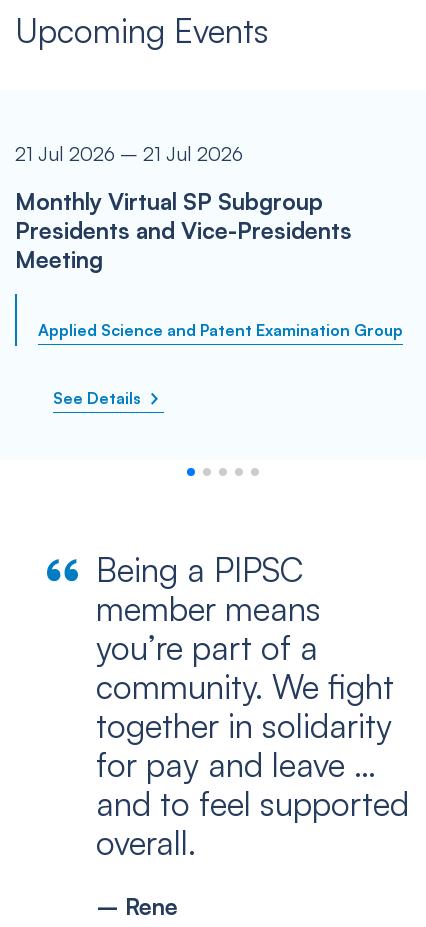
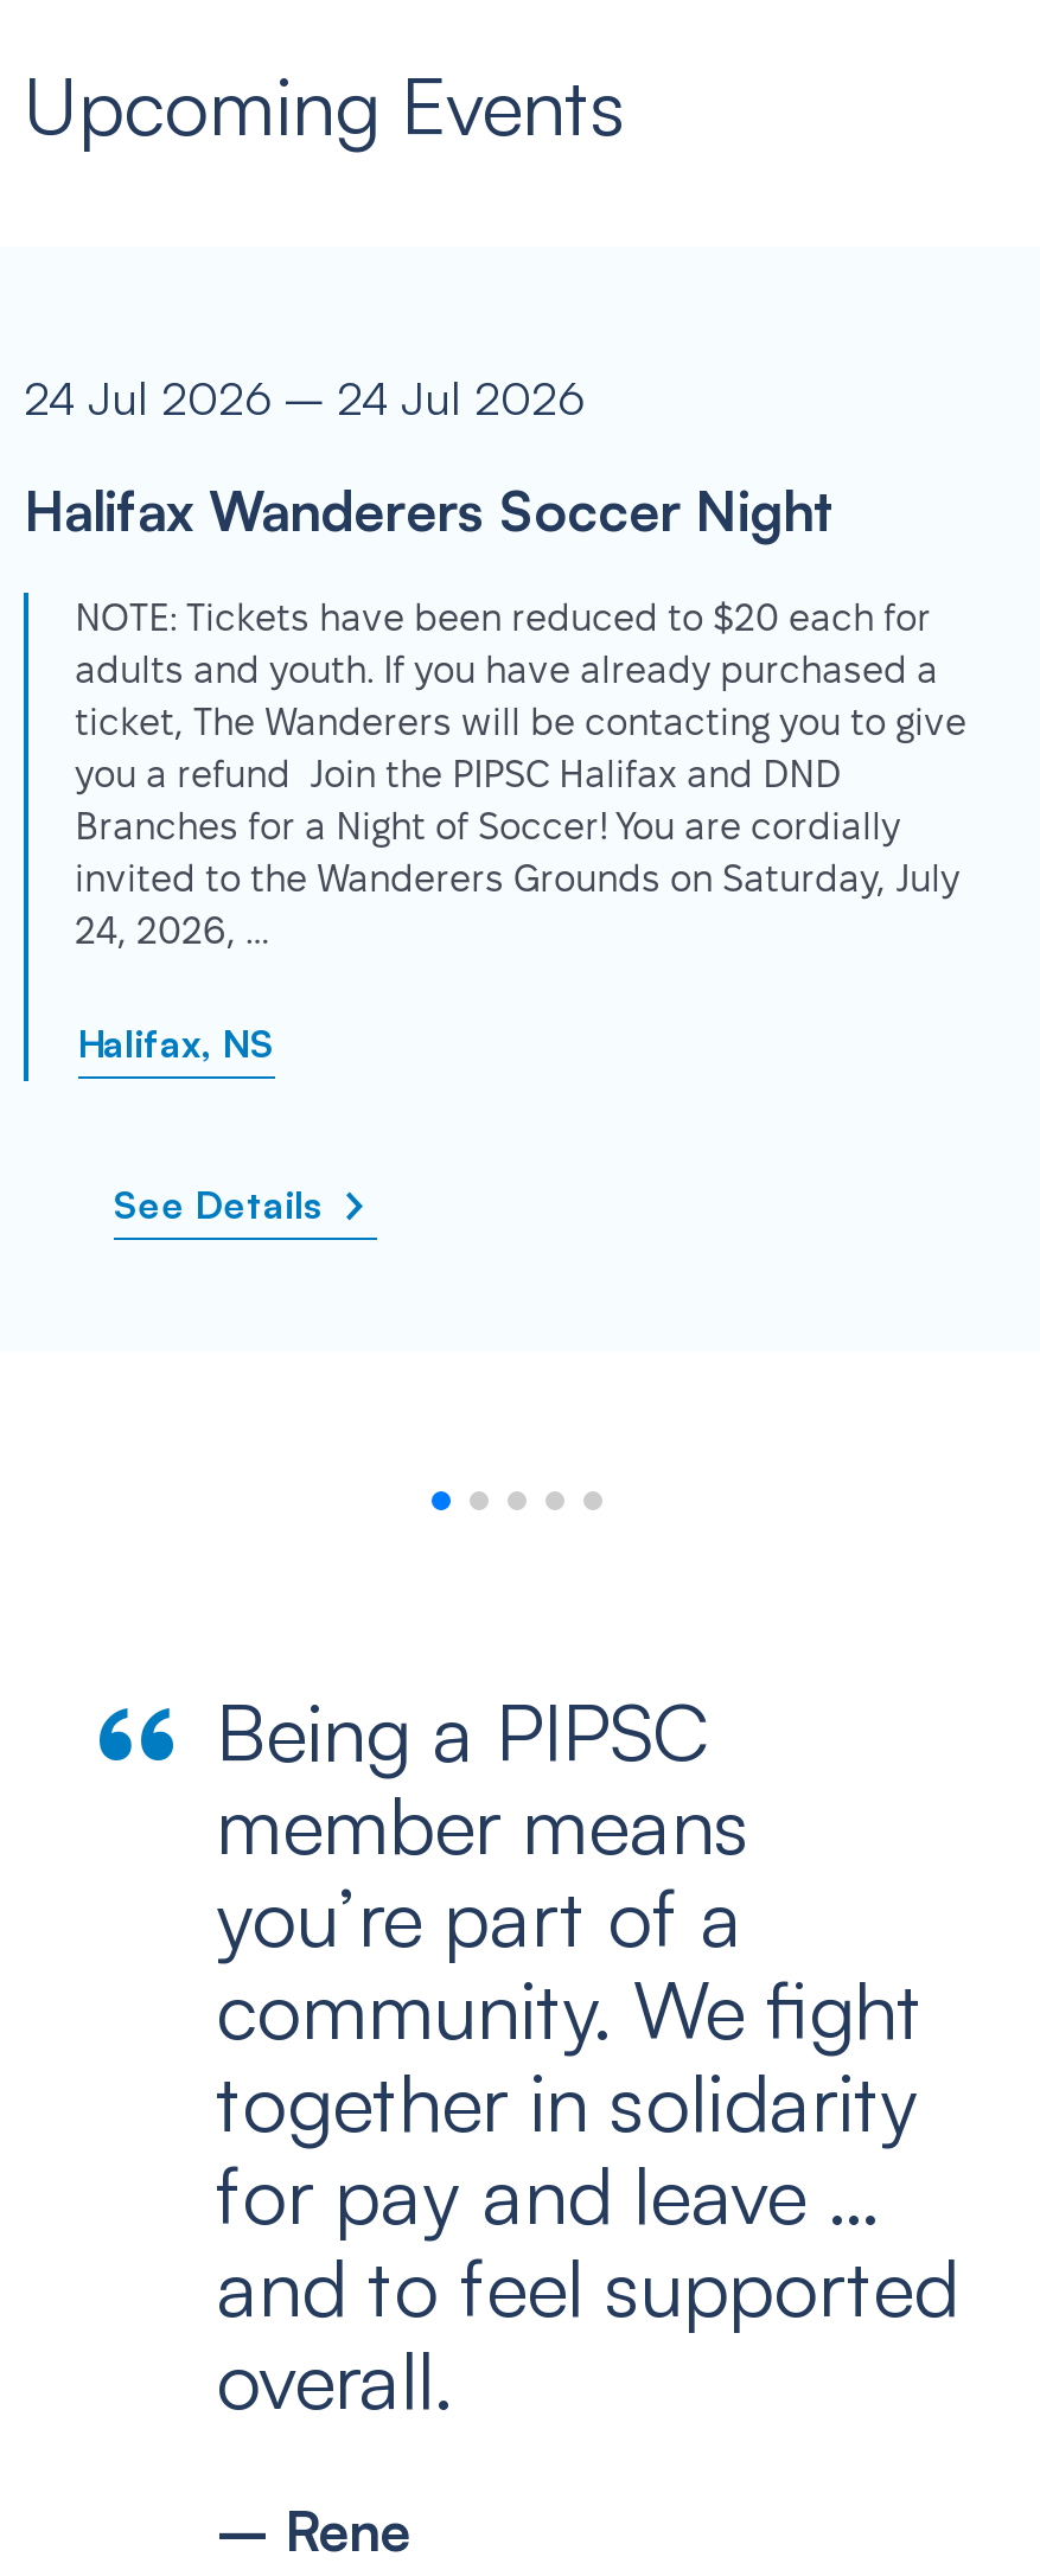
[15,142,402,340] 21 Jul 2026 – 21 Jul 2026 | Monthly Virtual SP Subgroup | Presidents and Vice-Presidents | Meeting | Applied Science and Patent Examination Group -> [24,370,966,1067] 24 Jul 2026 – 24 Jul 2026 | Halifax Wanderers Soccer Night | NOTE: Tickets have been reduced to $20 each for | adults and youth. If you have already purchased a | ticket, The Wanderers will be contacting you to give | you a refund Join the PIPSC Halifax and DND | Branches for a Night of Soccer! You are cordially | invited to the Wanderers Grounds on Saturday, July | 24, 2026, … | Halifax, NS

